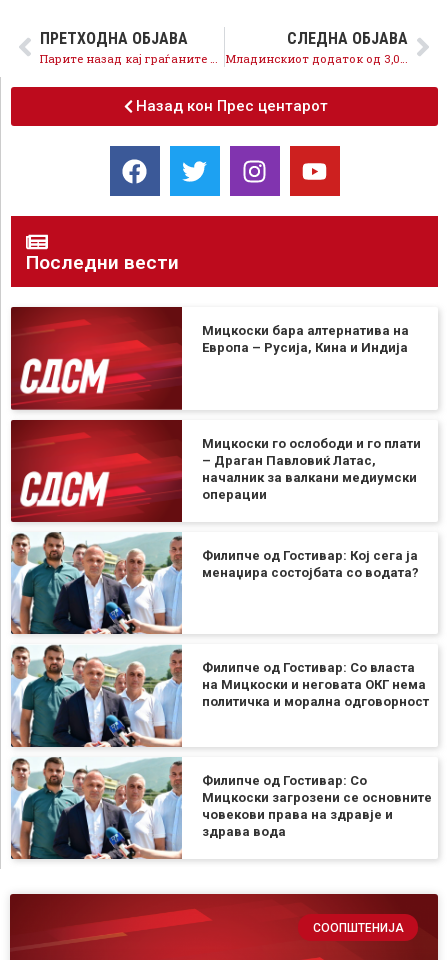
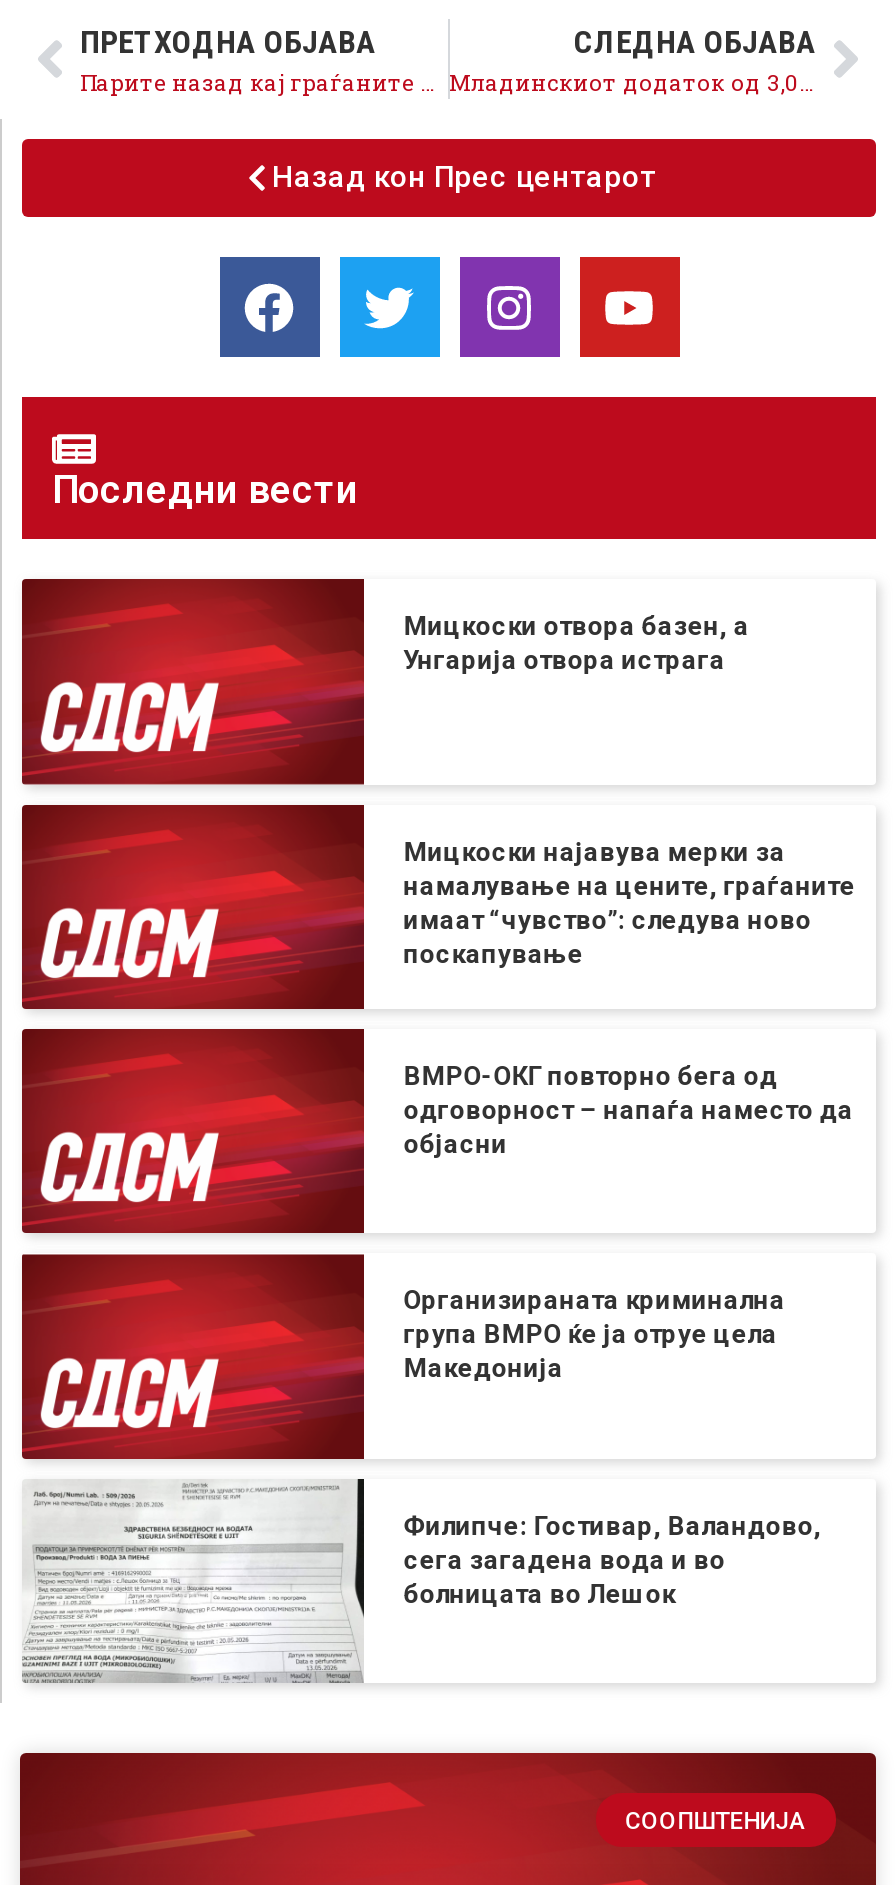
[202,323,409,355] Мицкоски бара алтернатива на | Европа – Русија, Кина и Индија -> [404,611,750,675] Мицкоски отвора базен, а | Унгарија отвора истрага
[202,435,421,501] Мицкоски го ослободи и го плати | – Драган Павловиќ Латас, | началник за валкани медиумски | операции -> [404,836,856,968] Мицкоски најавува мерки за | намалување на цените, граѓаните | имаат “чувство”: следува ново | поскапување
[10,531,419,635] [image] | Филипче од Гостивар: Кој сега ја | менаџира состојбата со водата? -> [20,1027,854,1235] [image] | ВМРО-OКГ повторно бега од | одговорност – напаѓа наместо да | објасни
[10,644,429,748] [image] | Филипче од Гостивар: Со власта | на Мицкоски и неговата ОКГ нема | политичка и морална одговорност -> [20,1253,786,1461] [image] | Организираната криминална | група ВМРО ќе ја отруе цела | Македонија
[11,757,432,860] [image] | Филипче од Гостивар: Со | Мицкоски загрозени се основните | човекови права на здравје и | здрава вода -> [24,1477,822,1683] [image] | Филипче: Гостивар, Валандово, | сега загадена вода и во | болницата во Лешок

